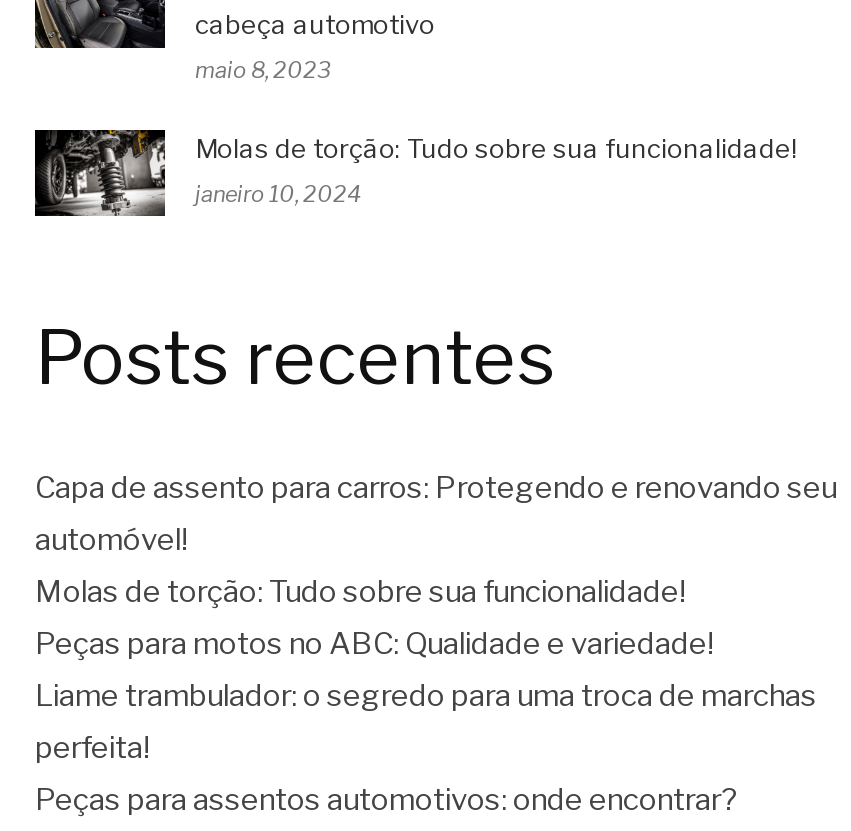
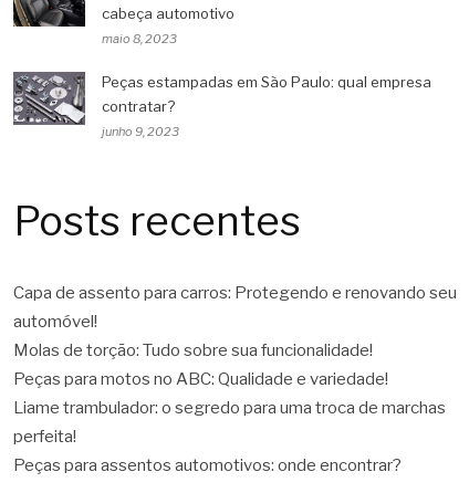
[33,128,797,218] [image] | Molas de torção: Tudo sobre sua funcionalidade! -> [12,71,431,126] [image] | Peças estampadas em São Paulo: qual empresa | contratar?
[195,179,361,207] janeiro 10, 2024 -> [102,123,179,139] junho 9, 2023

